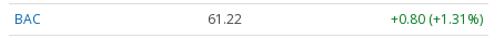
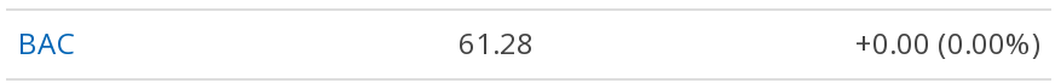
[208,10,242,29] 61.22 -> [459,22,534,63] 61.28
[391,10,483,29] +0.80 (+1.31%) -> [855,22,1039,63] +0.00 (0.00%)

